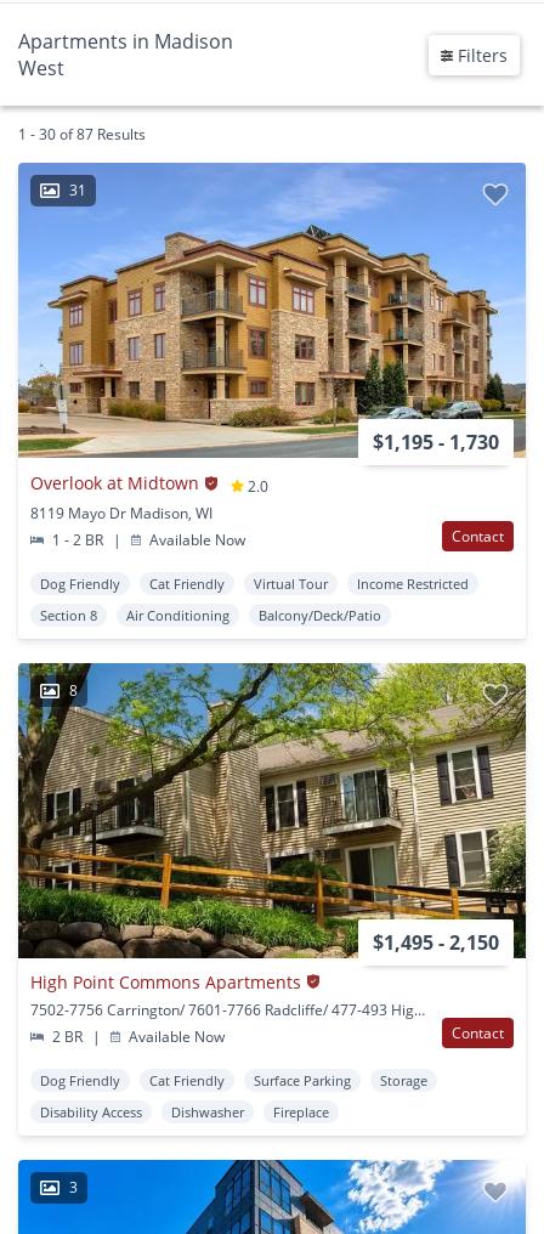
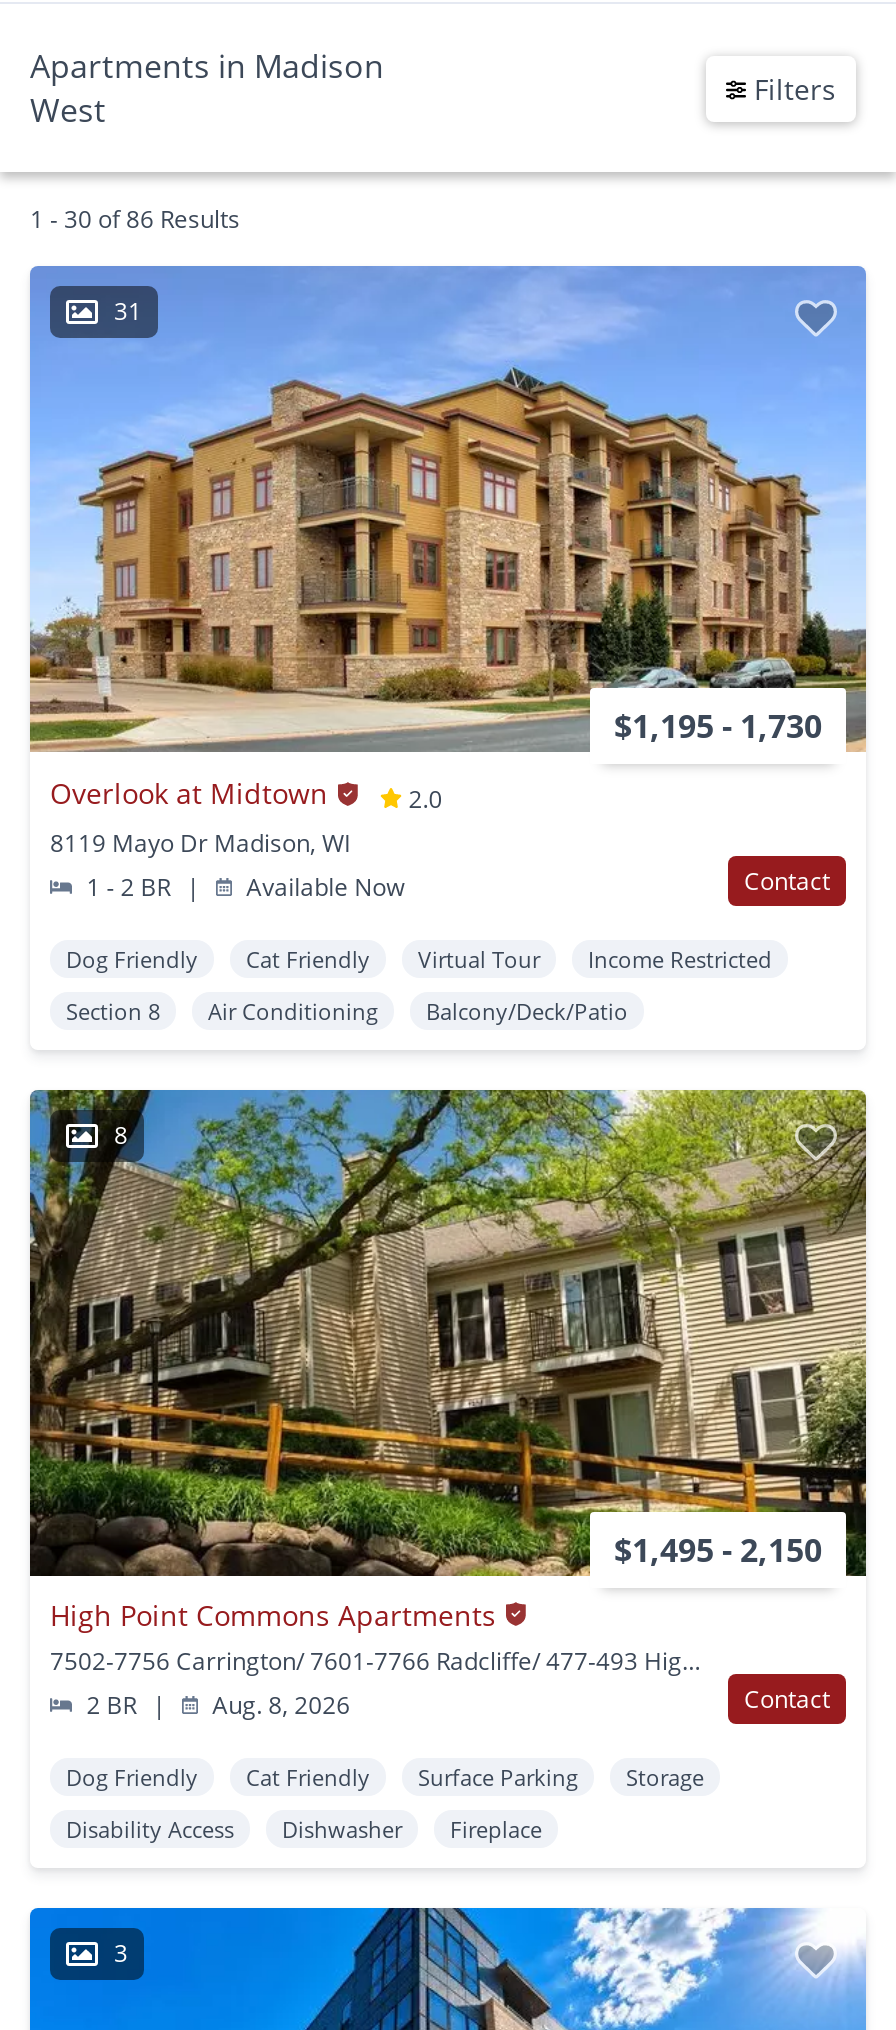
[18,124,146,145] 1 - 30 of 87 Results -> [30,202,240,236] 1 - 30 of 86 Results
[125,1026,225,1047] Available Now -> [206,1688,350,1722] Aug. 8, 2026

